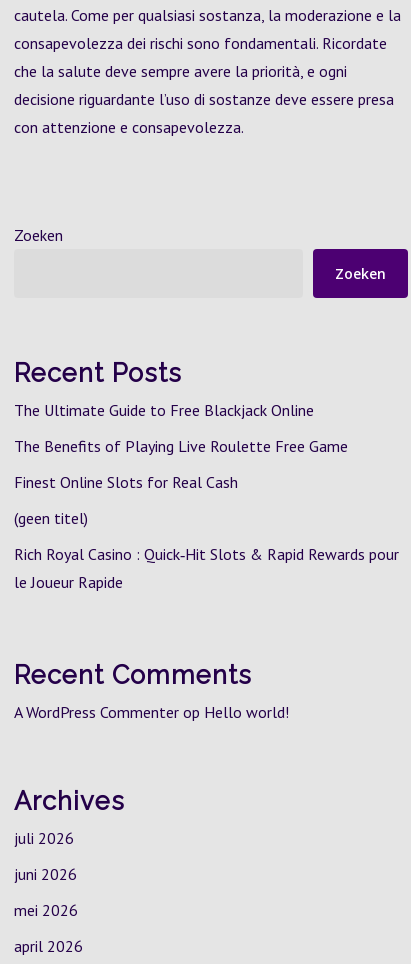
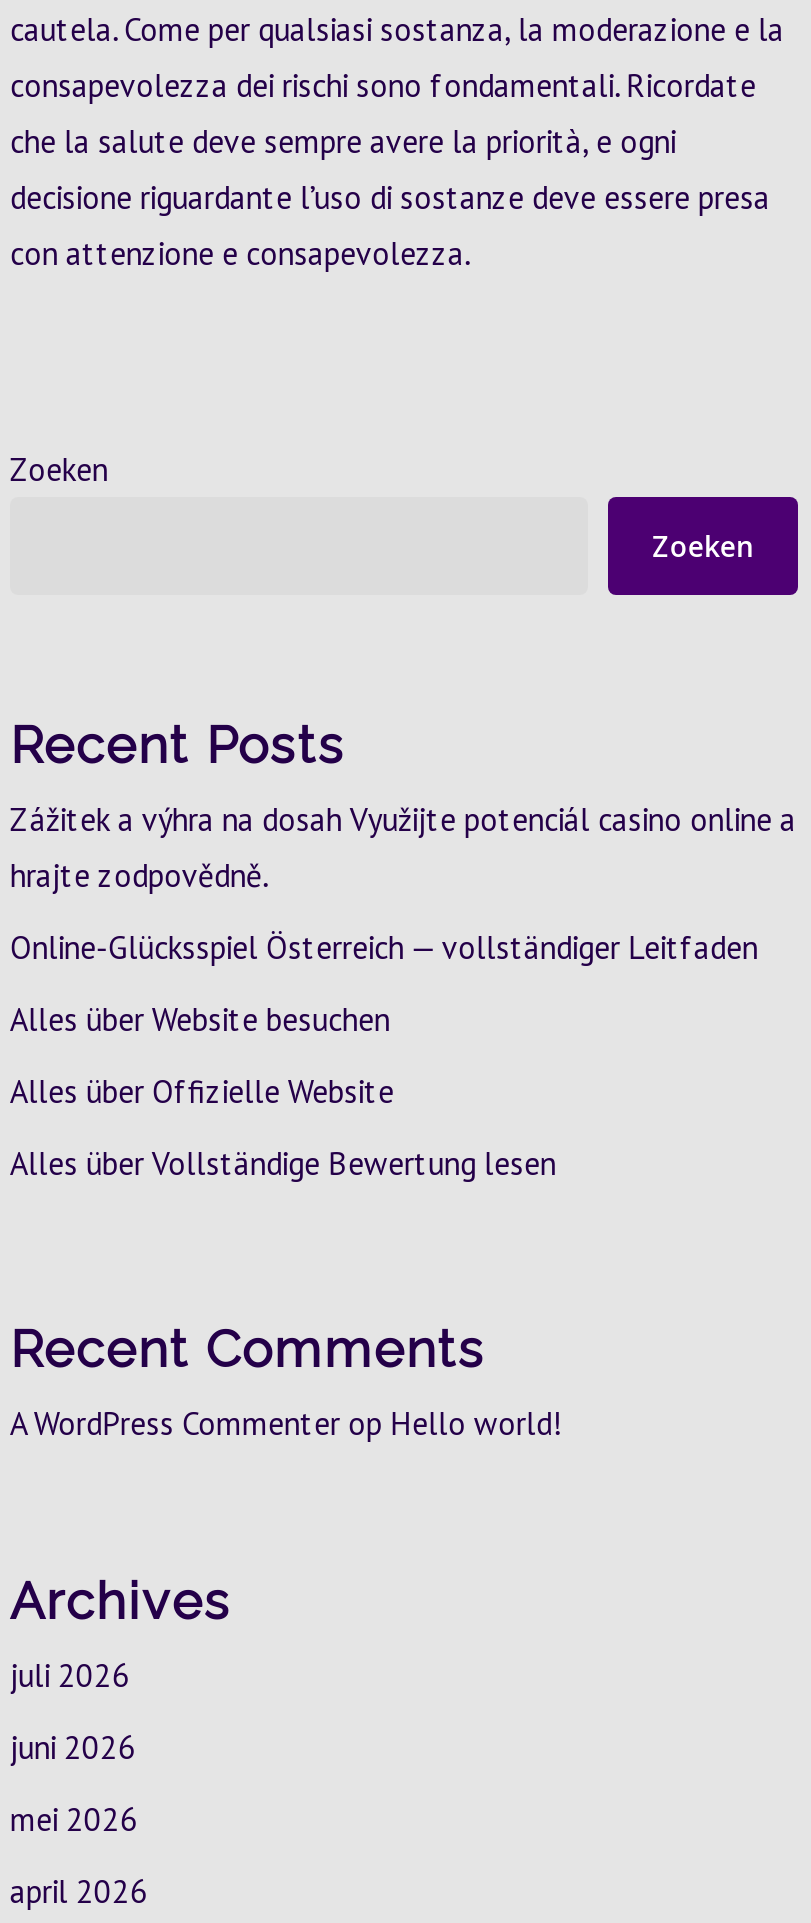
[14,400,314,420] The Ultimate Guide to Free Blackjack Online -> [10,799,796,895] Zážitek a výhra na dosah Využijte potenciál casino online a | hrajte zodpovědně.
[14,436,348,456] The Benefits of Playing Live Roulette Free Game -> [10,927,758,967] Online-Glücksspiel Österreich — vollständiger Leitfaden
[14,472,238,492] Finest Online Slots for Real Cash -> [10,999,390,1039] Alles über Website besuchen
[14,508,88,528] (geen titel) -> [10,1071,394,1111] Alles über Offizielle Website
[14,544,399,592] Rich Royal Casino : Quick‑Hit Slots & Rapid Rewards pour | le Joueur Rapide -> [10,1143,556,1183] Alles über Vollständige Bewertung lesen

